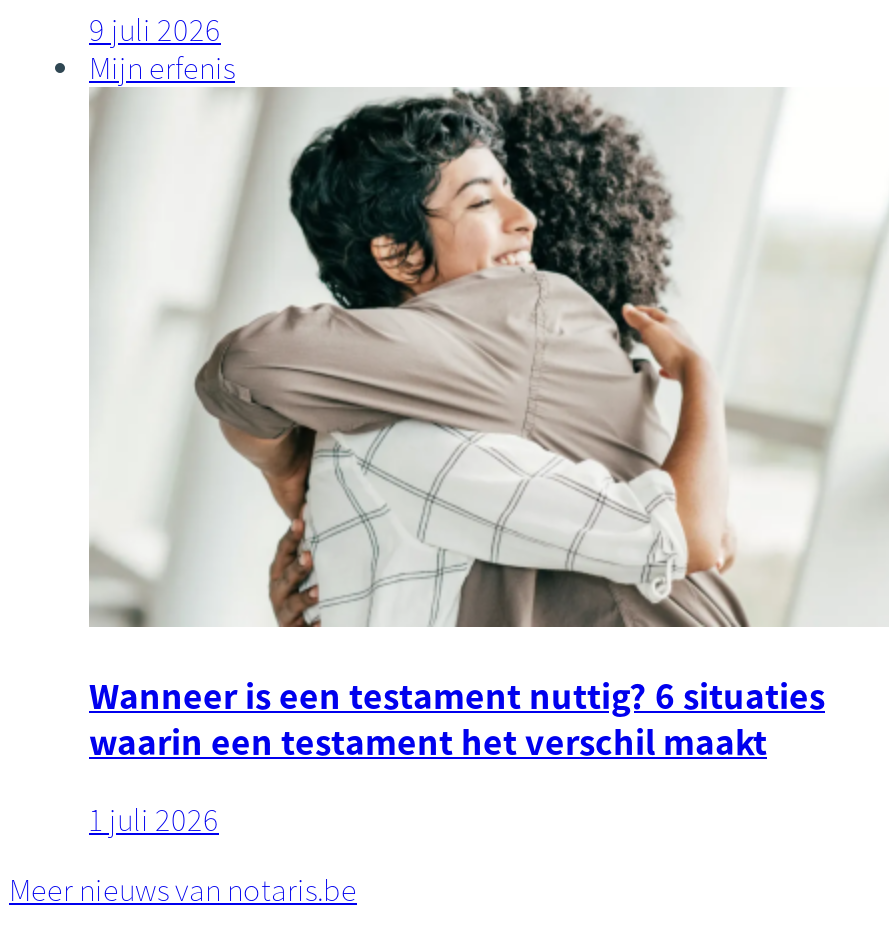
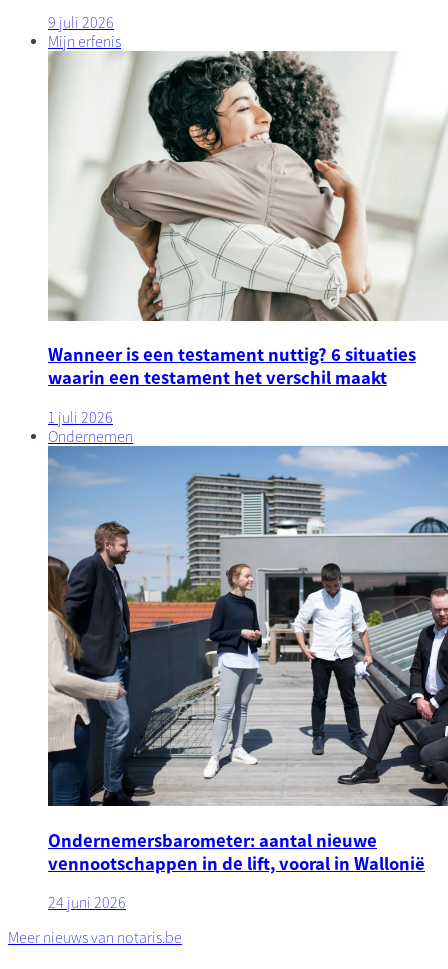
none -> [47,427,445,807] [image] | Ondernemen
none -> [48,829,425,912] Ondernemersbarometer: aantal nieuwe | vennootschappen in de lift, vooral in Wallonië | 24 juni 2026

